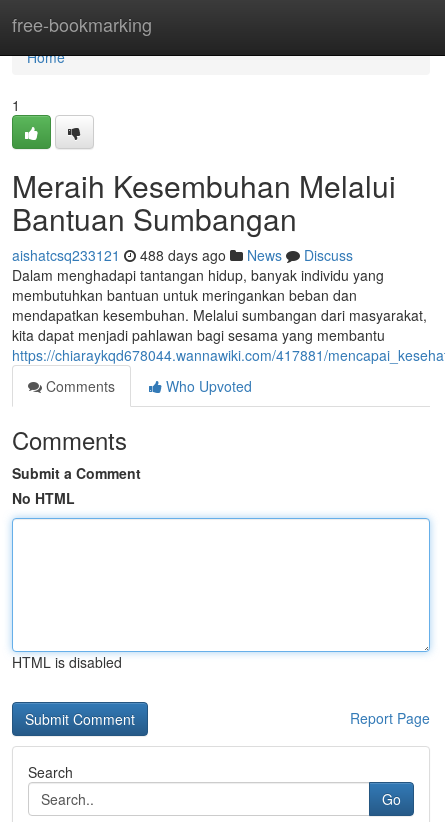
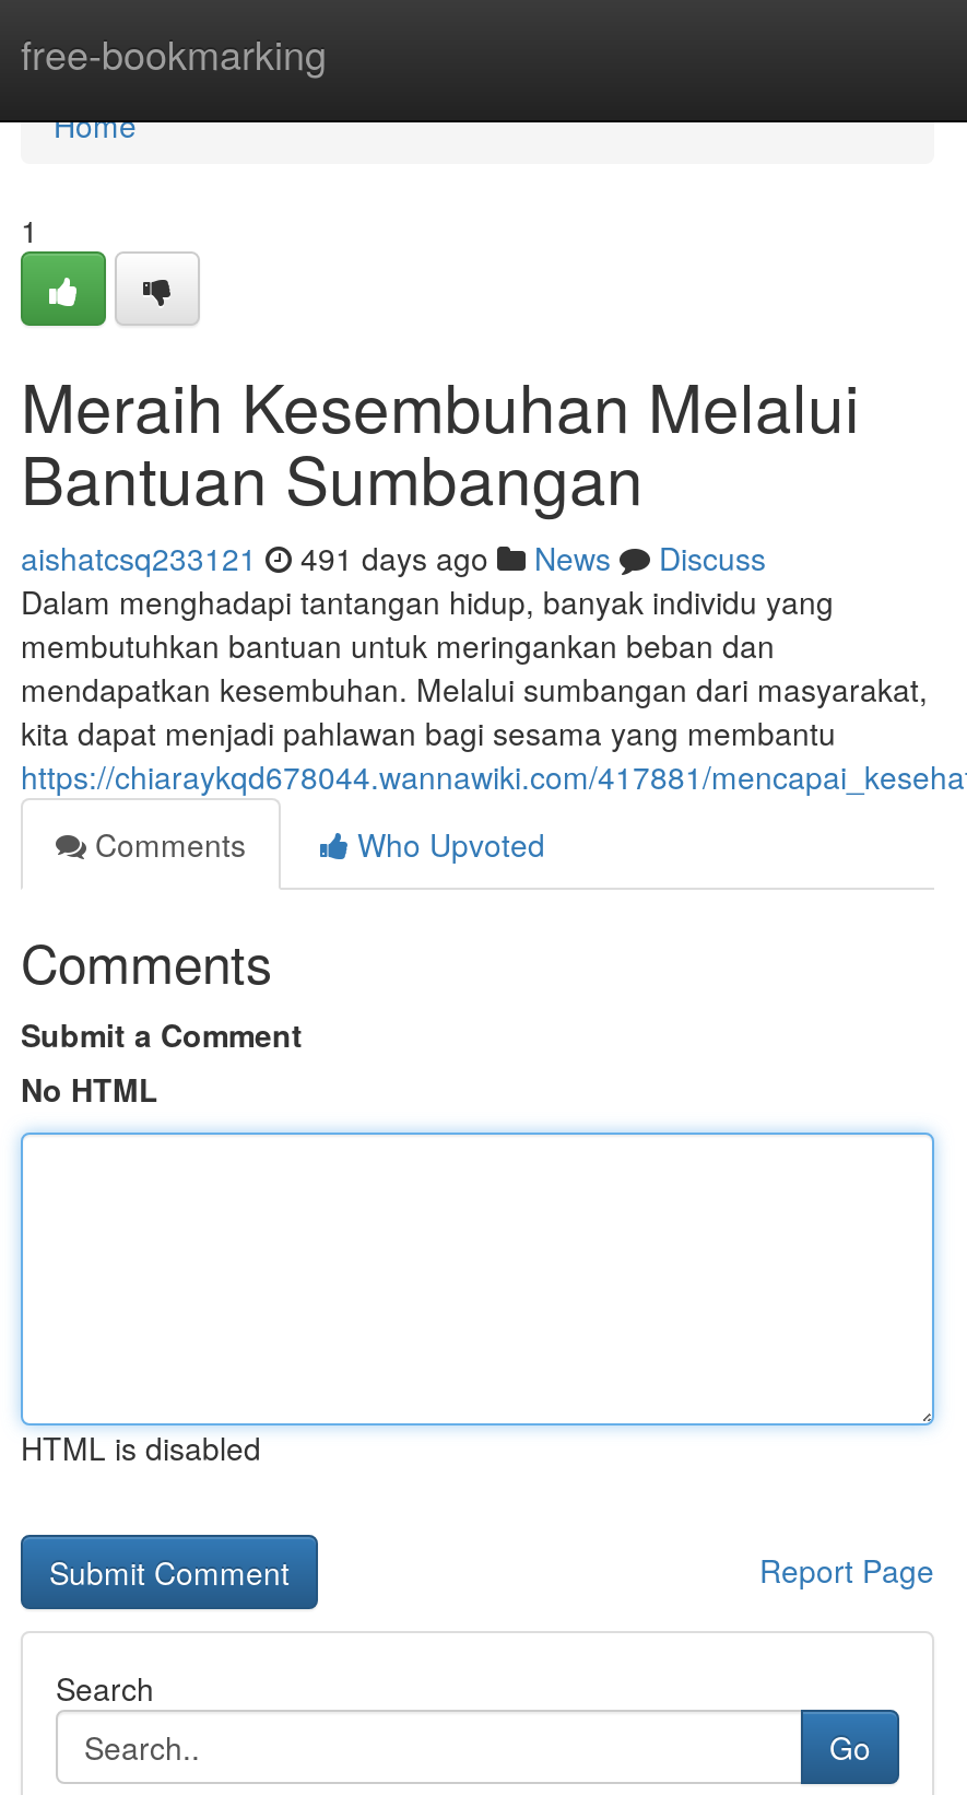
[12,245,353,265] aishatcsq233121 488 days ago News Discuss -> [21,536,766,579] aishatcsq233121 491 days ago News Discuss

